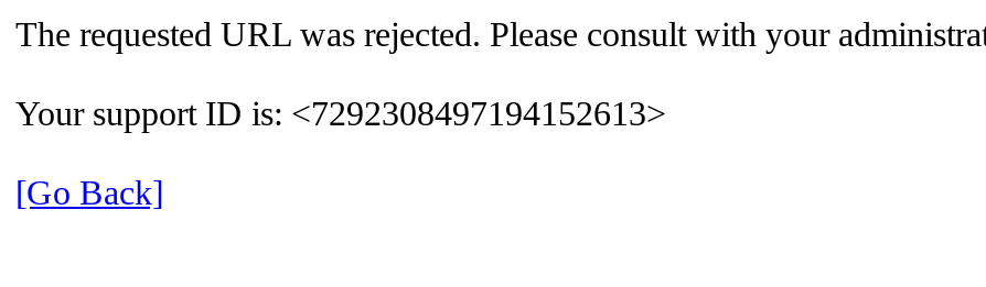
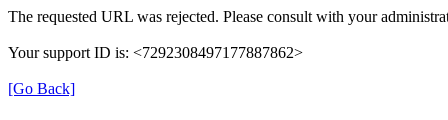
[15,95,666,132] Your support ID is: <7292308497194152613> -> [8,44,303,61] Your support ID is: <7292308497177887862>

